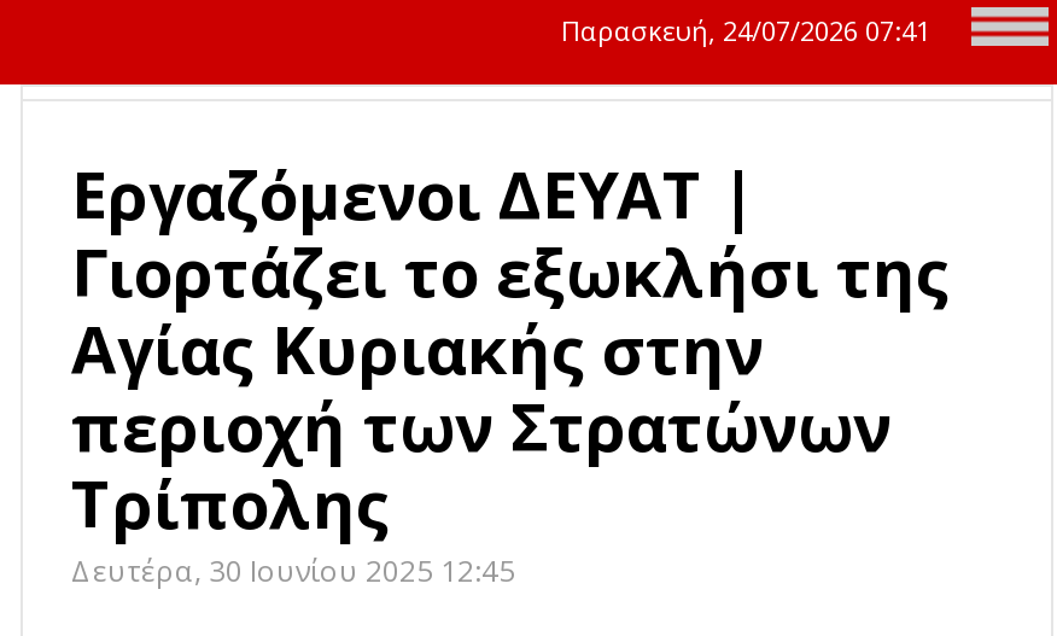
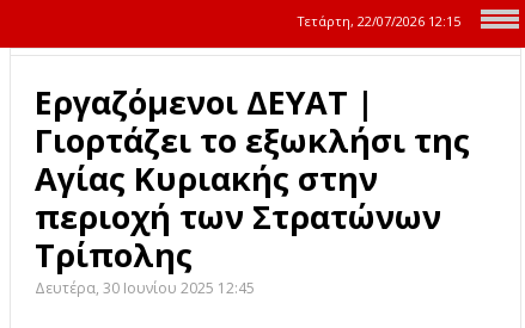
[561,12,930,48] Παρασκευή, 24/07/2026 07:41 -> [297,12,460,30] Τετάρτη, 22/07/2026 12:15

